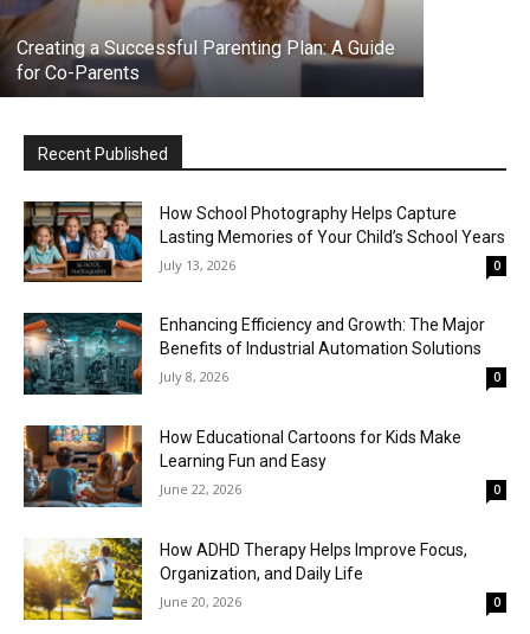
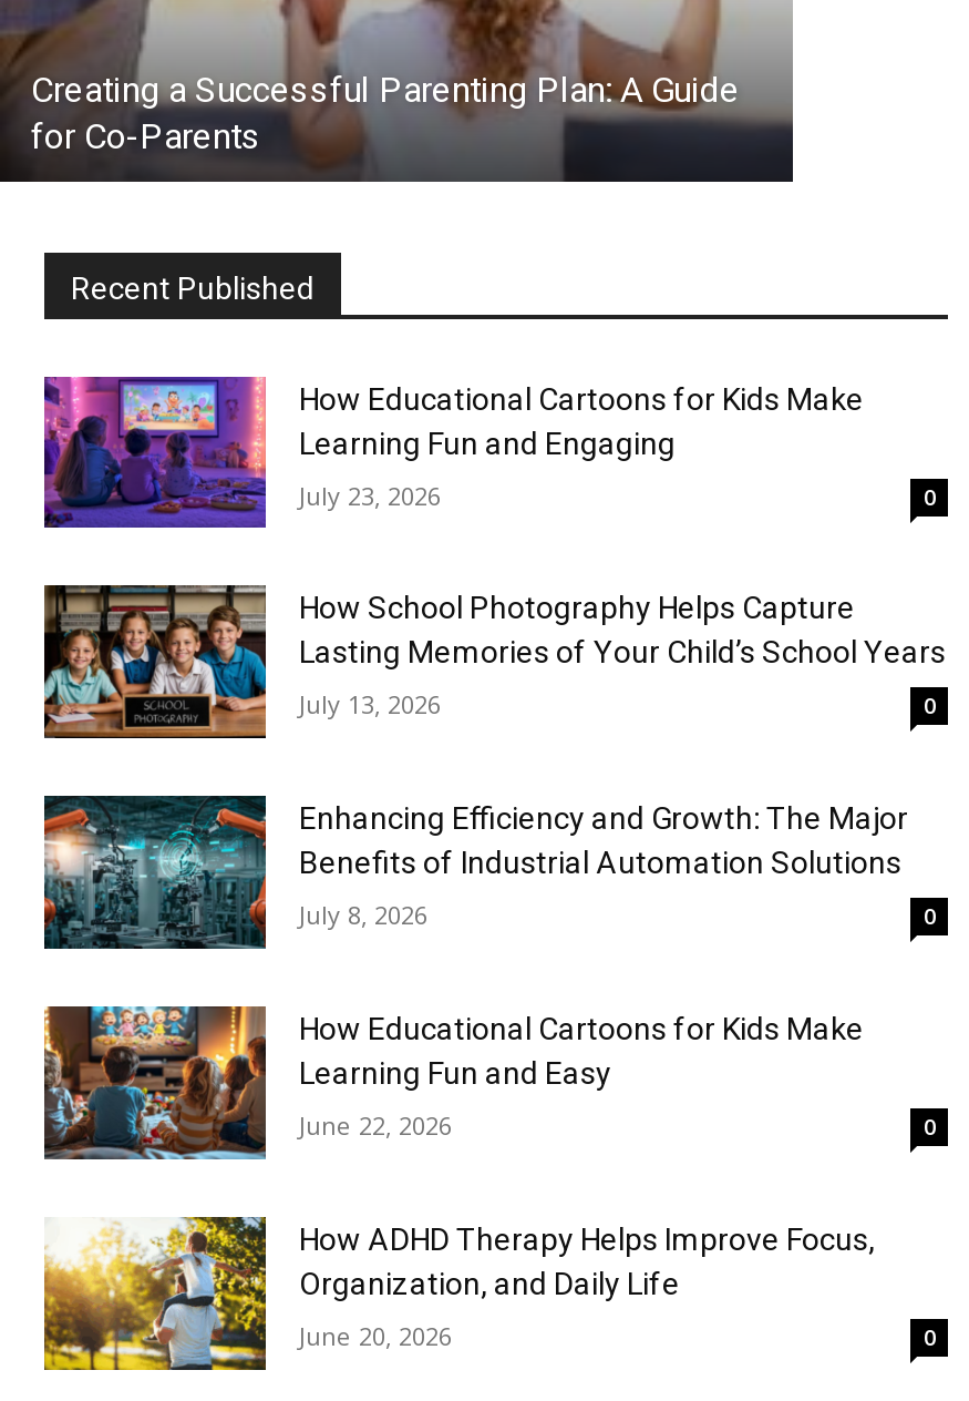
none -> [42,375,937,530] [image] | How Educational Cartoons for Kids Make | Learning Fun and Engaging | July 23, 2026 | 0

